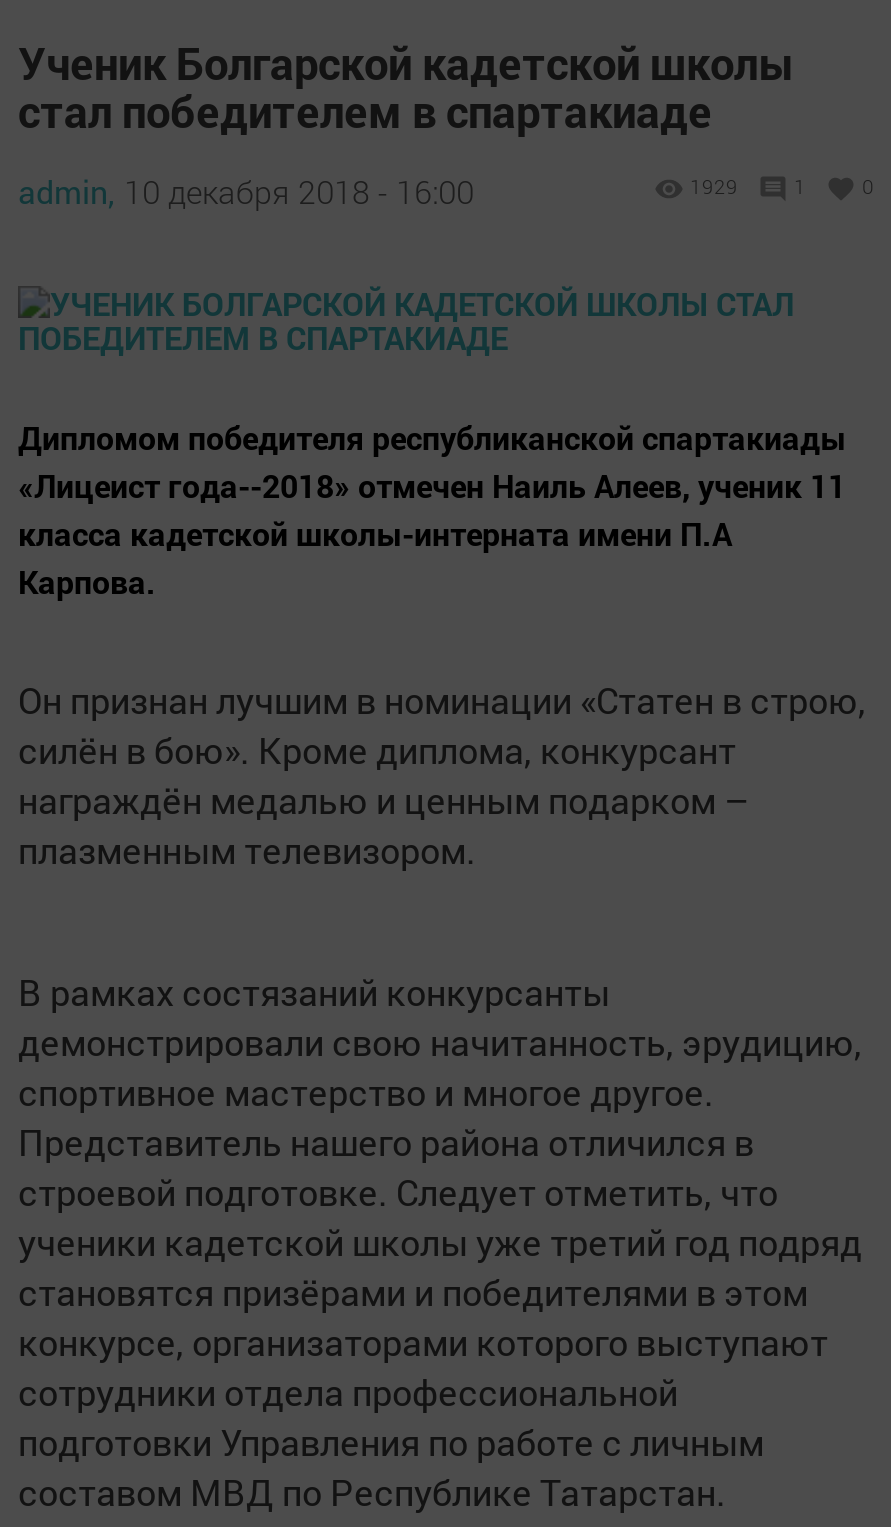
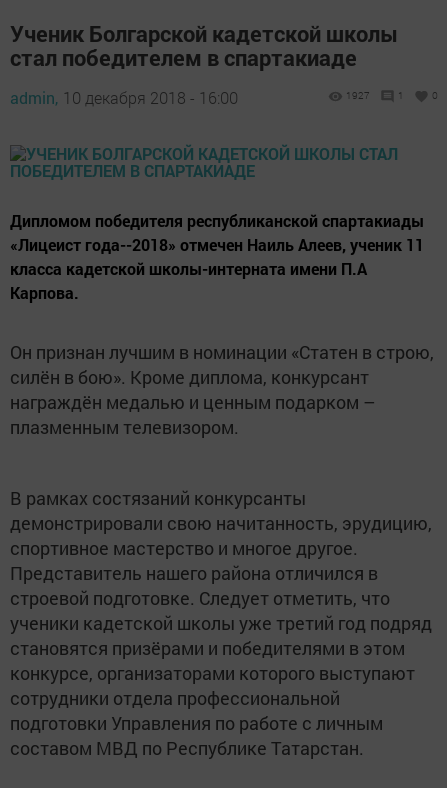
[690,174,738,200] 1929 -> [346,89,370,102] 1927

